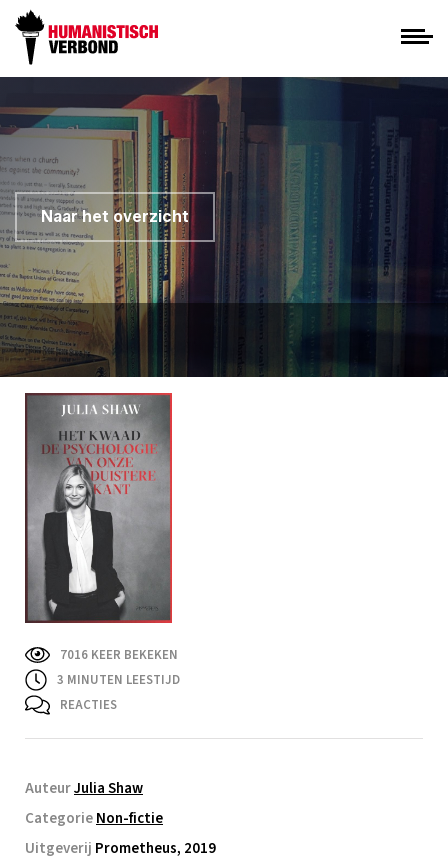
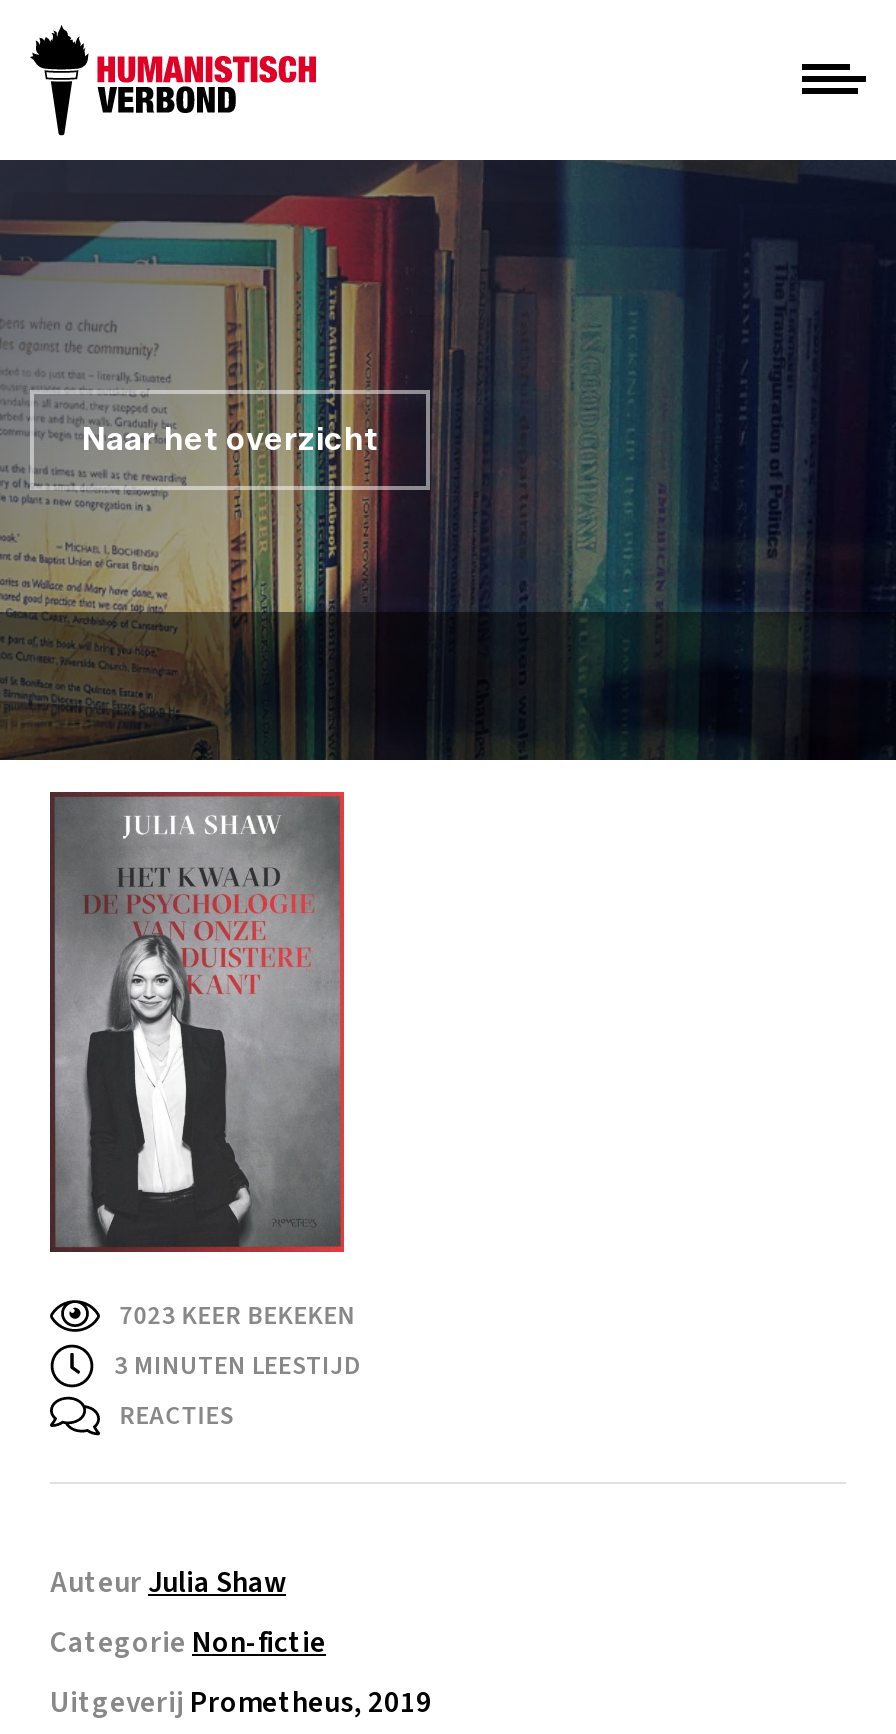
[60,646,178,664] 7016 KEER BEKEKEN -> [120,1298,356,1334] 7023 KEER BEKEKEN

